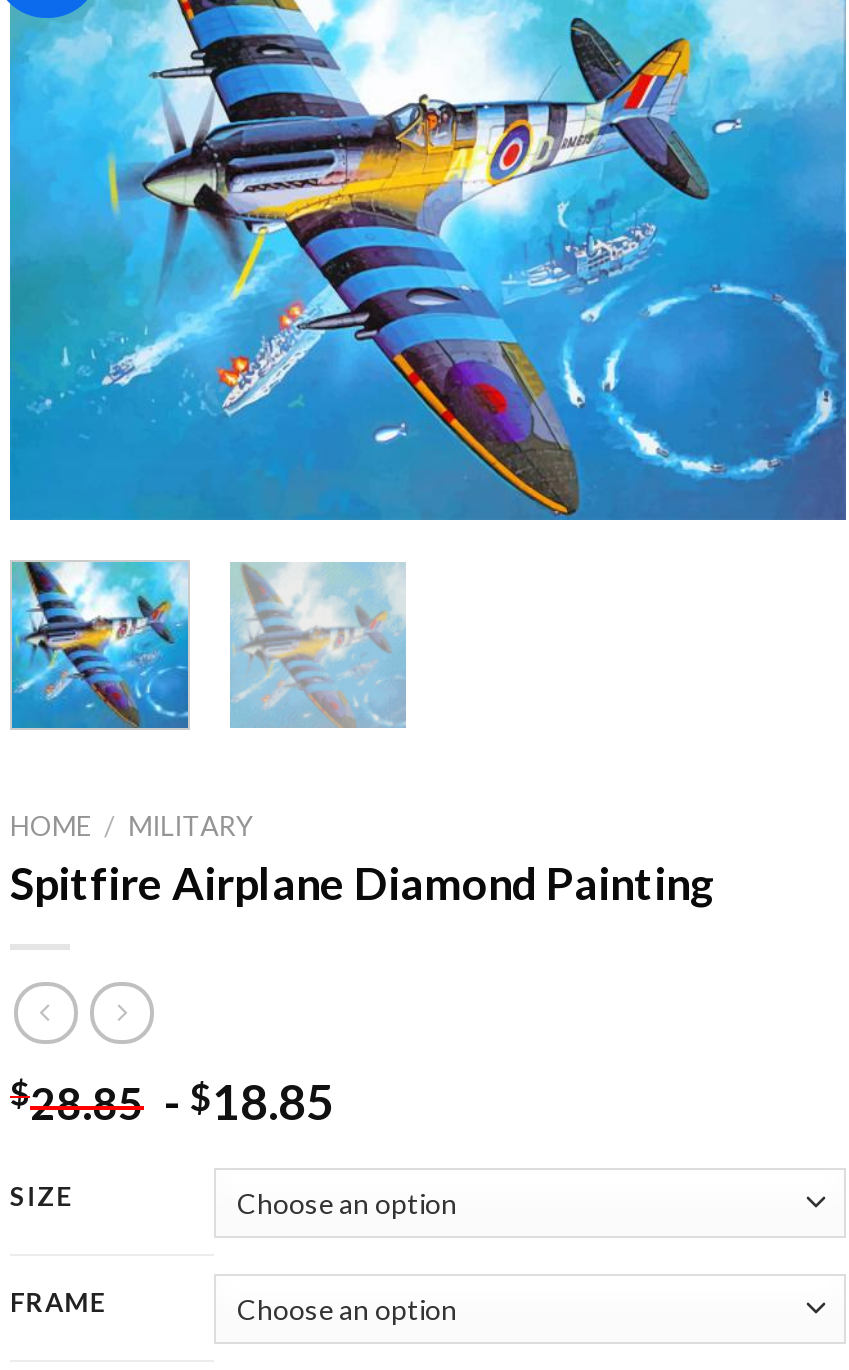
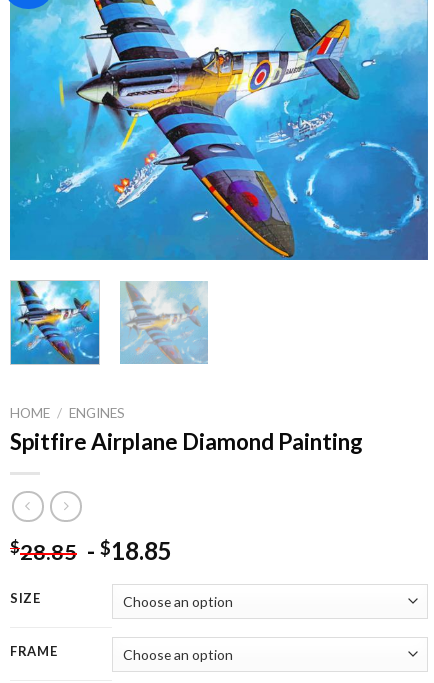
[10,809,254,841] HOME / MILITARY -> [10,405,125,421] HOME / ENGINES

